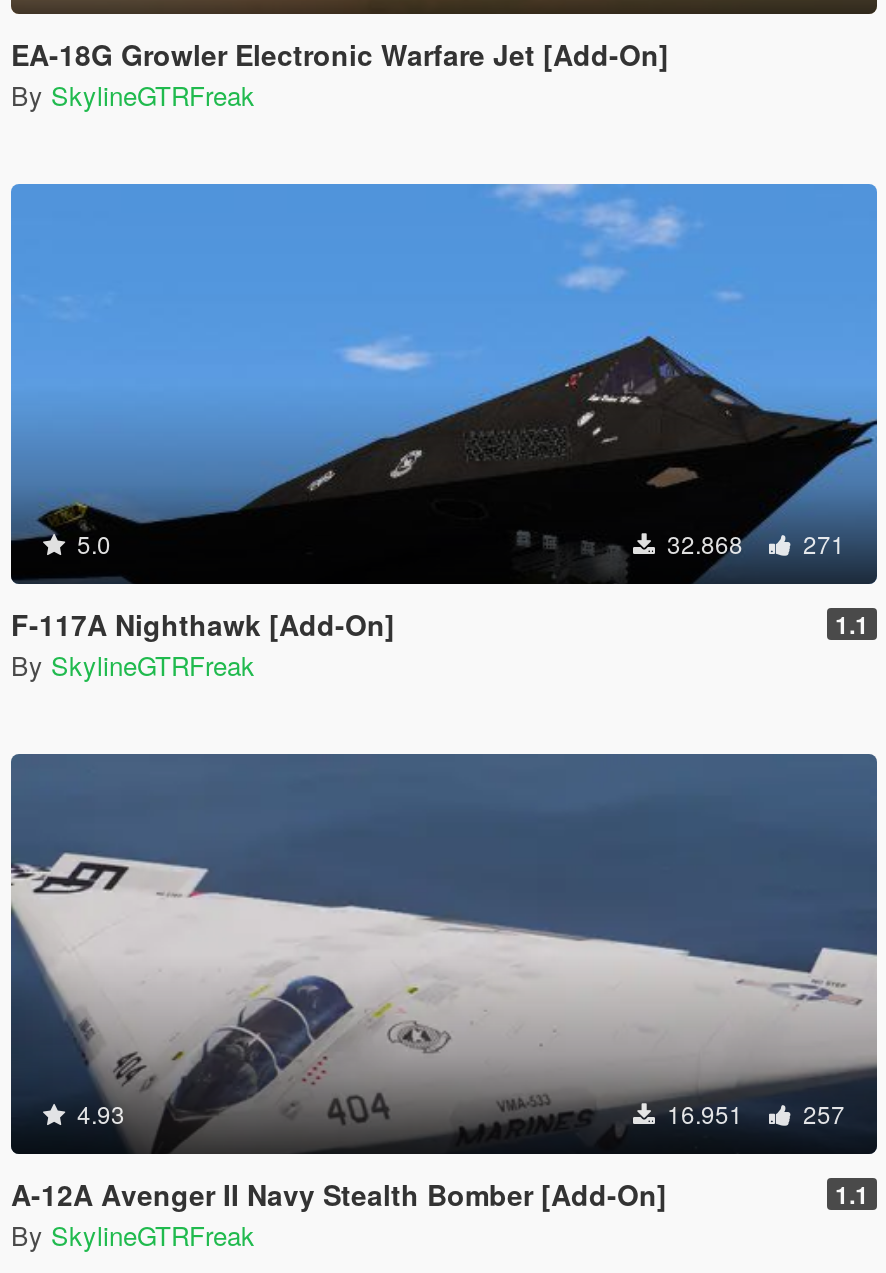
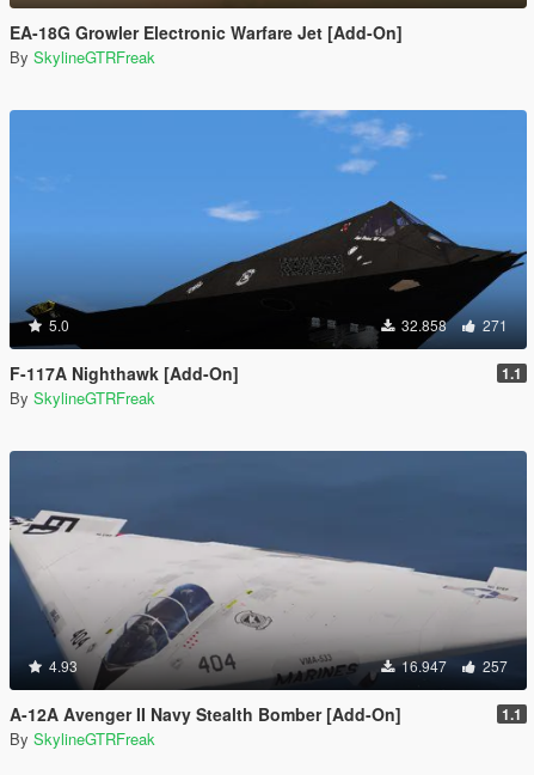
[661,526,845,560] 32.868 271 -> [398,315,508,335] 32.858 271
[661,1096,845,1130] 16.951 257 -> [398,655,508,676] 16.947 257

